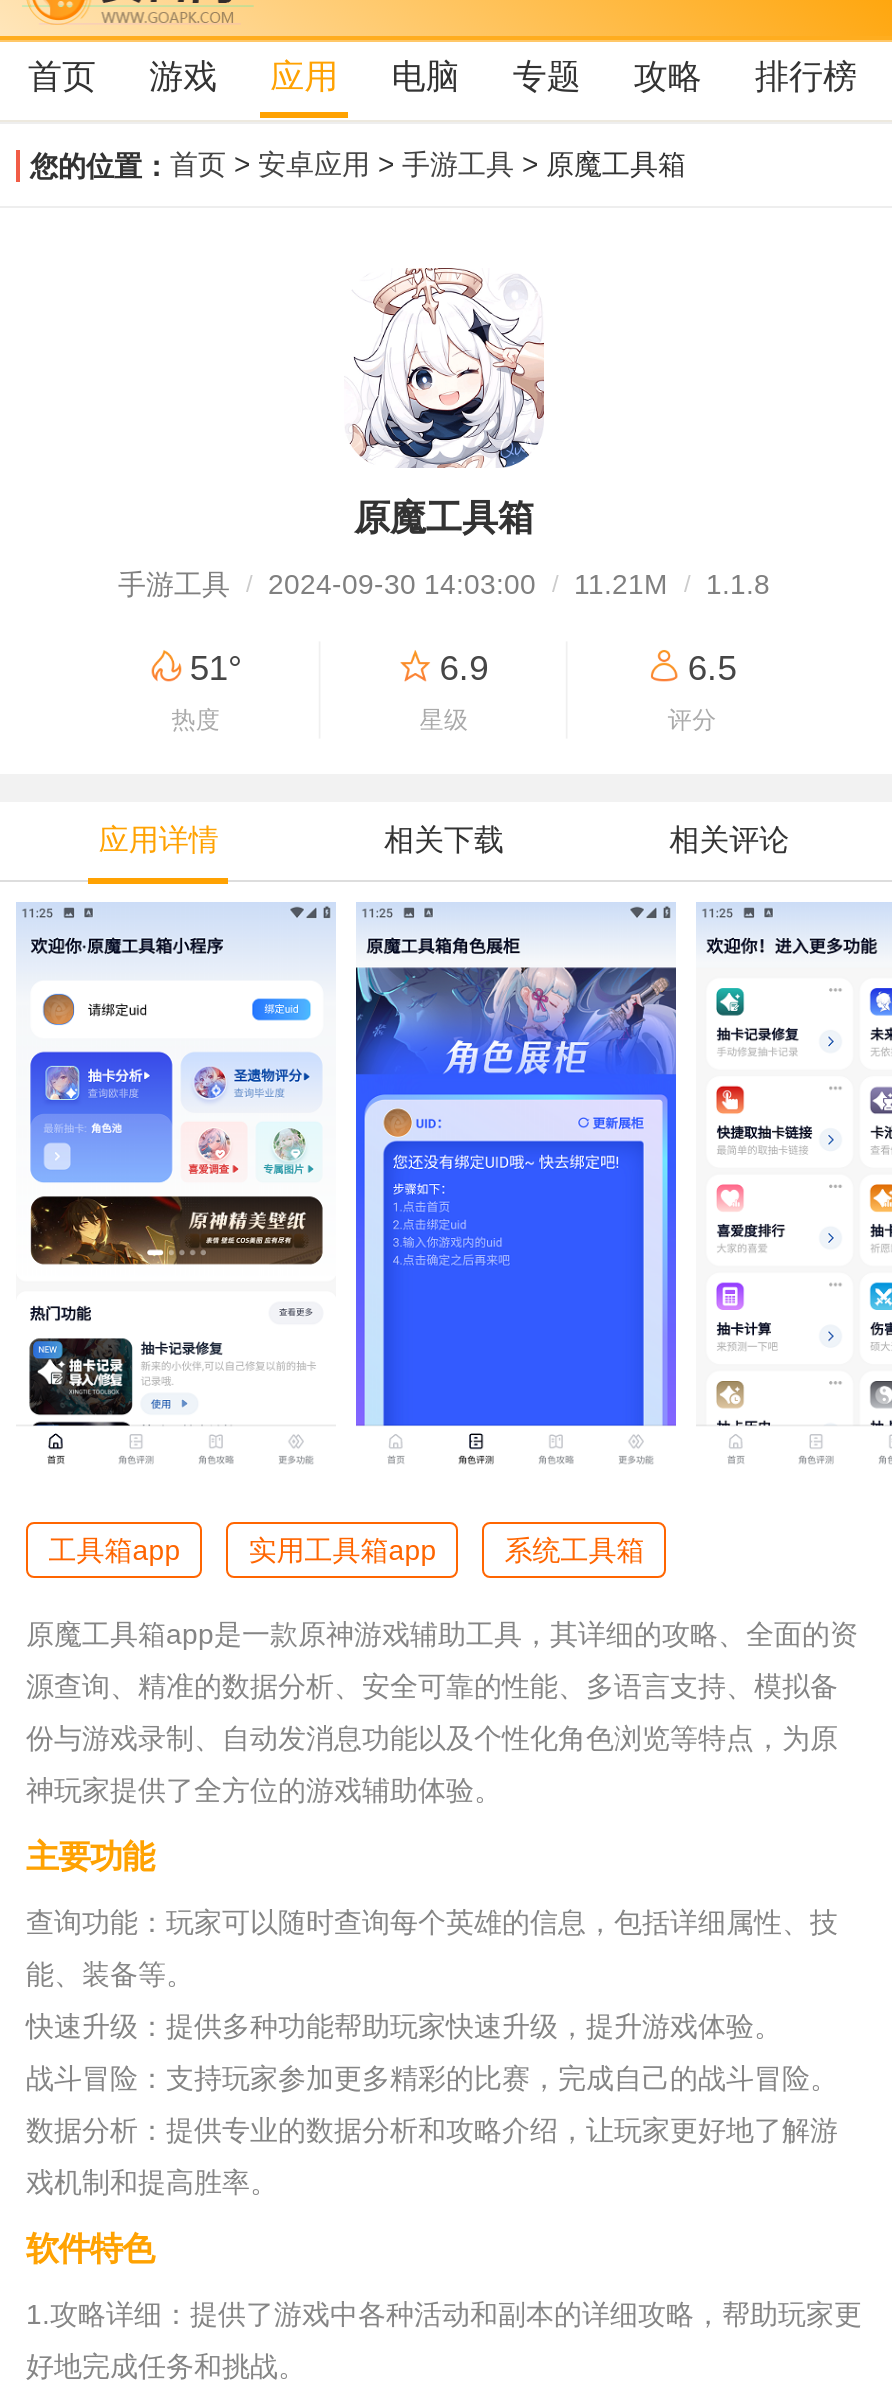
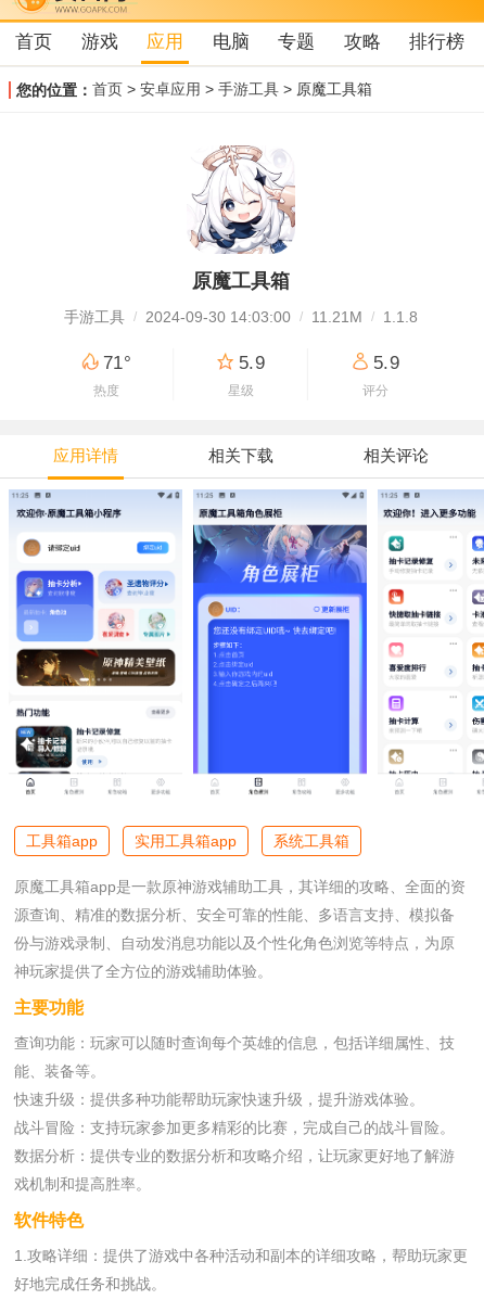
[190,647,242,686] 51° -> [103,351,131,372] 71°
[440,647,488,686] 6.9 -> [239,351,265,372] 5.9
[688,647,737,686] 6.5 -> [373,351,400,372] 5.9

